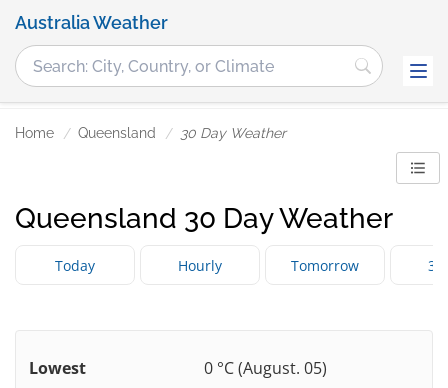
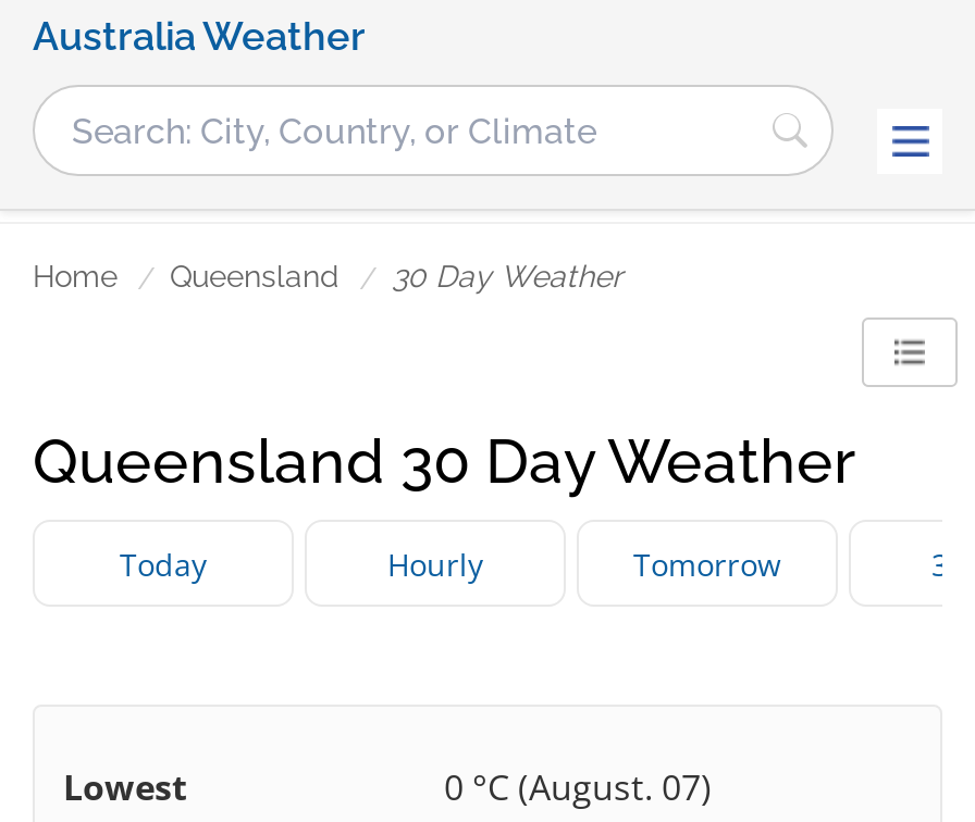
[204,357,327,379] 0 °C (August. 05) -> [444,764,712,812] 0 °C (August. 07)

